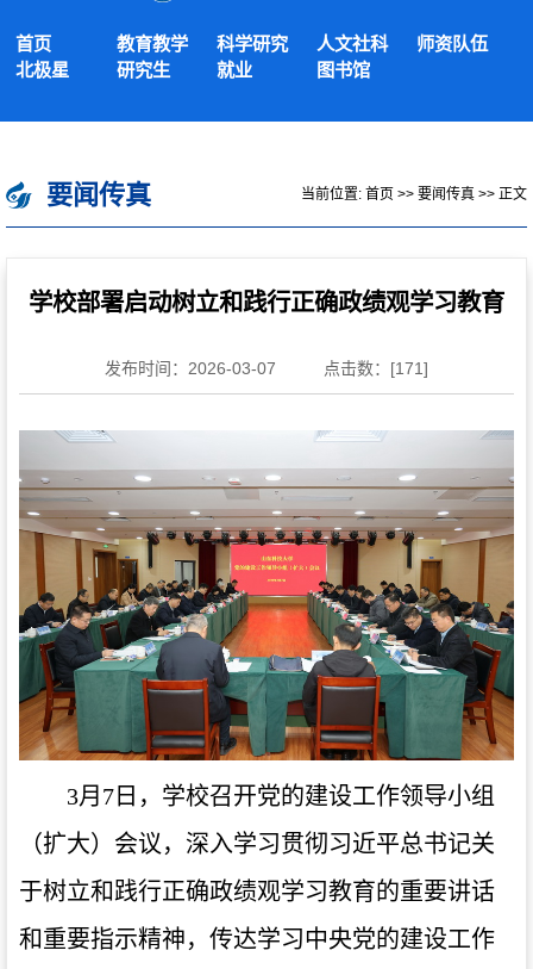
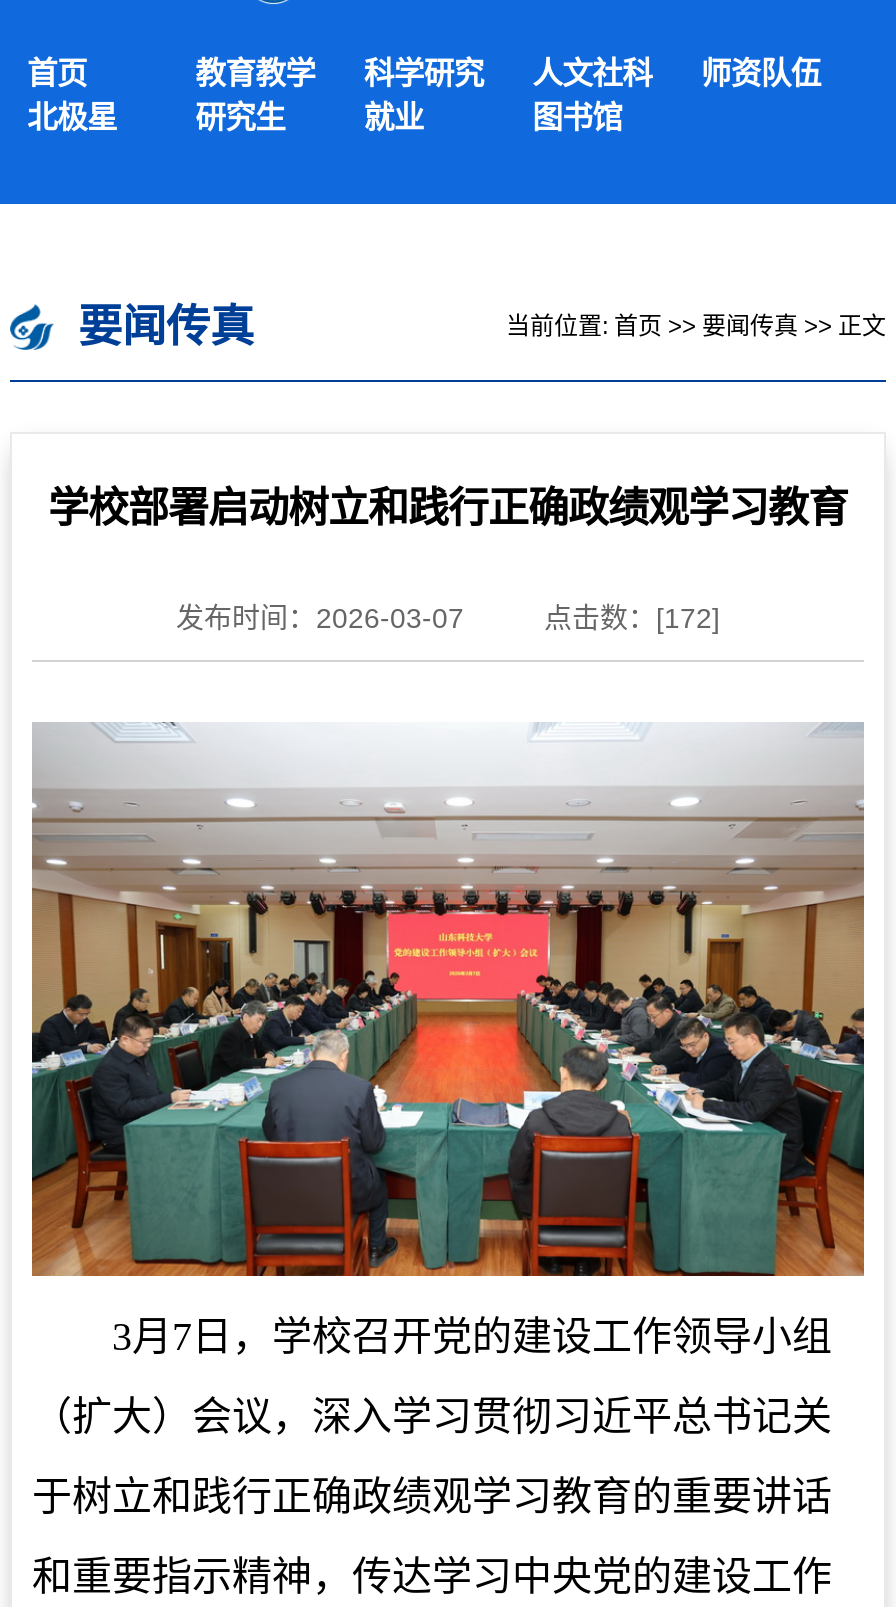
[324,359,428,378] 点击数：[171] -> [544,602,720,634] 点击数：[172]

